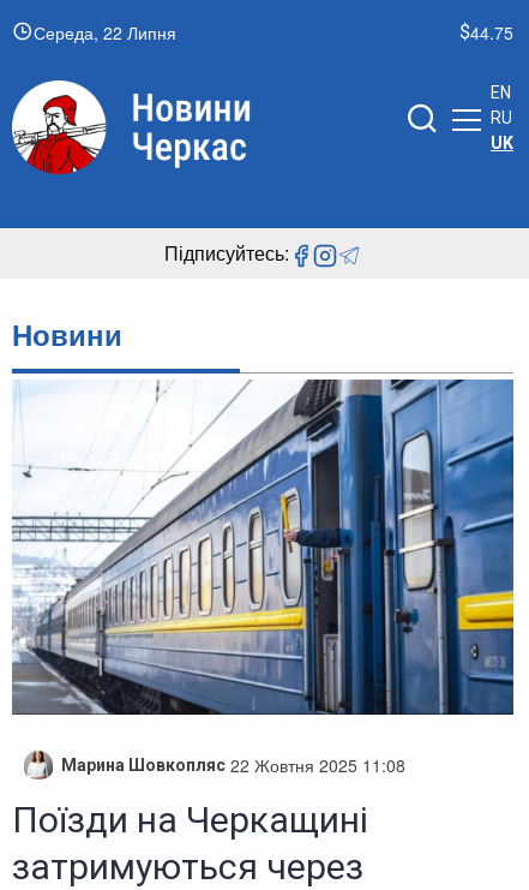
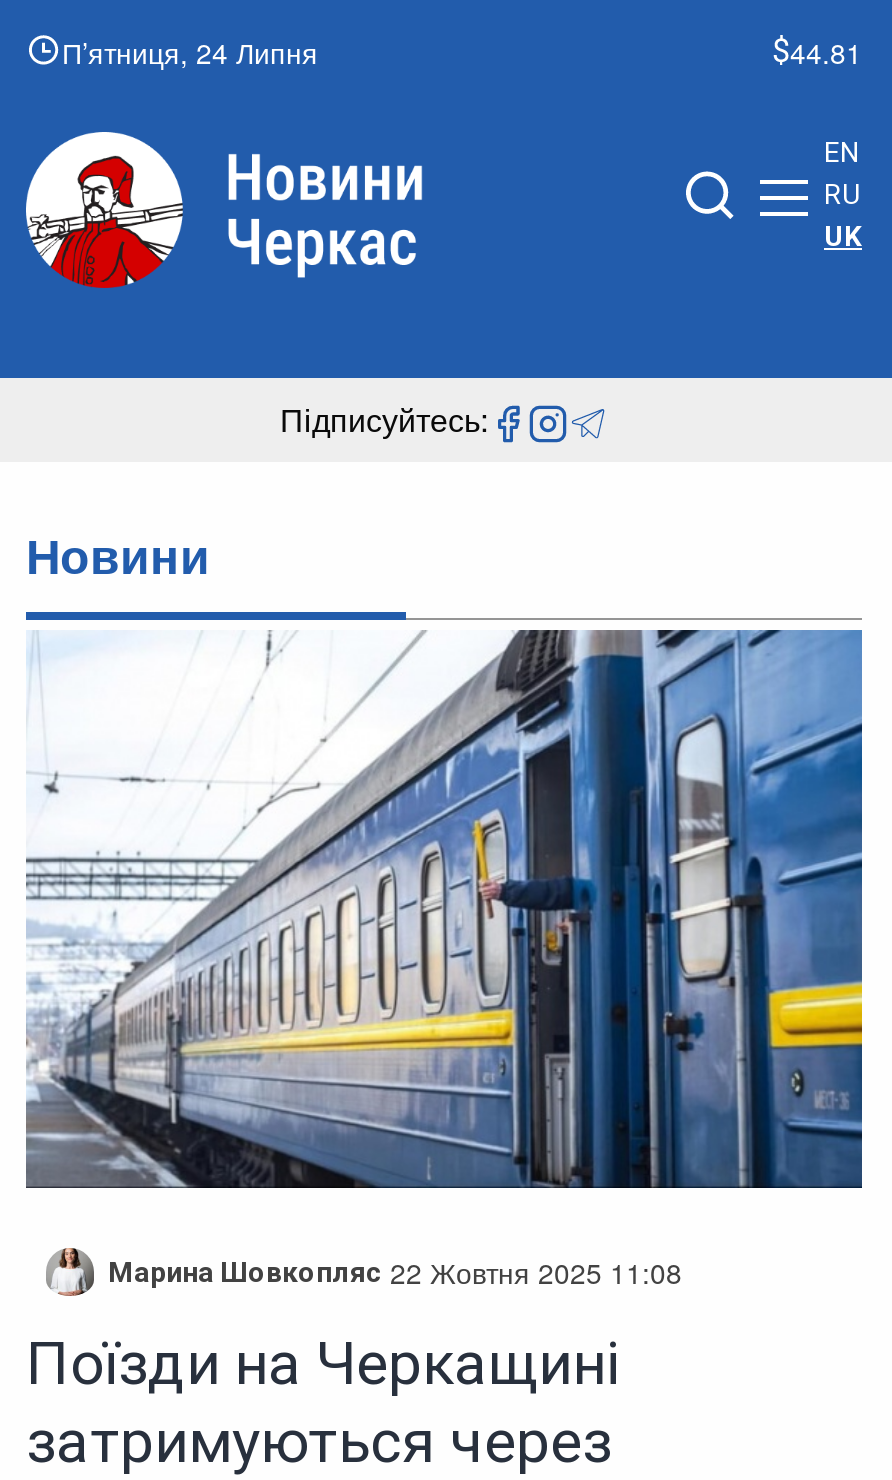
[34,20,176,44] Середа, 22 Липня -> [62,31,318,71] П’ятниця, 24 Липня
[470,20,513,44] 44.75 -> [790,31,862,71] 44.81

